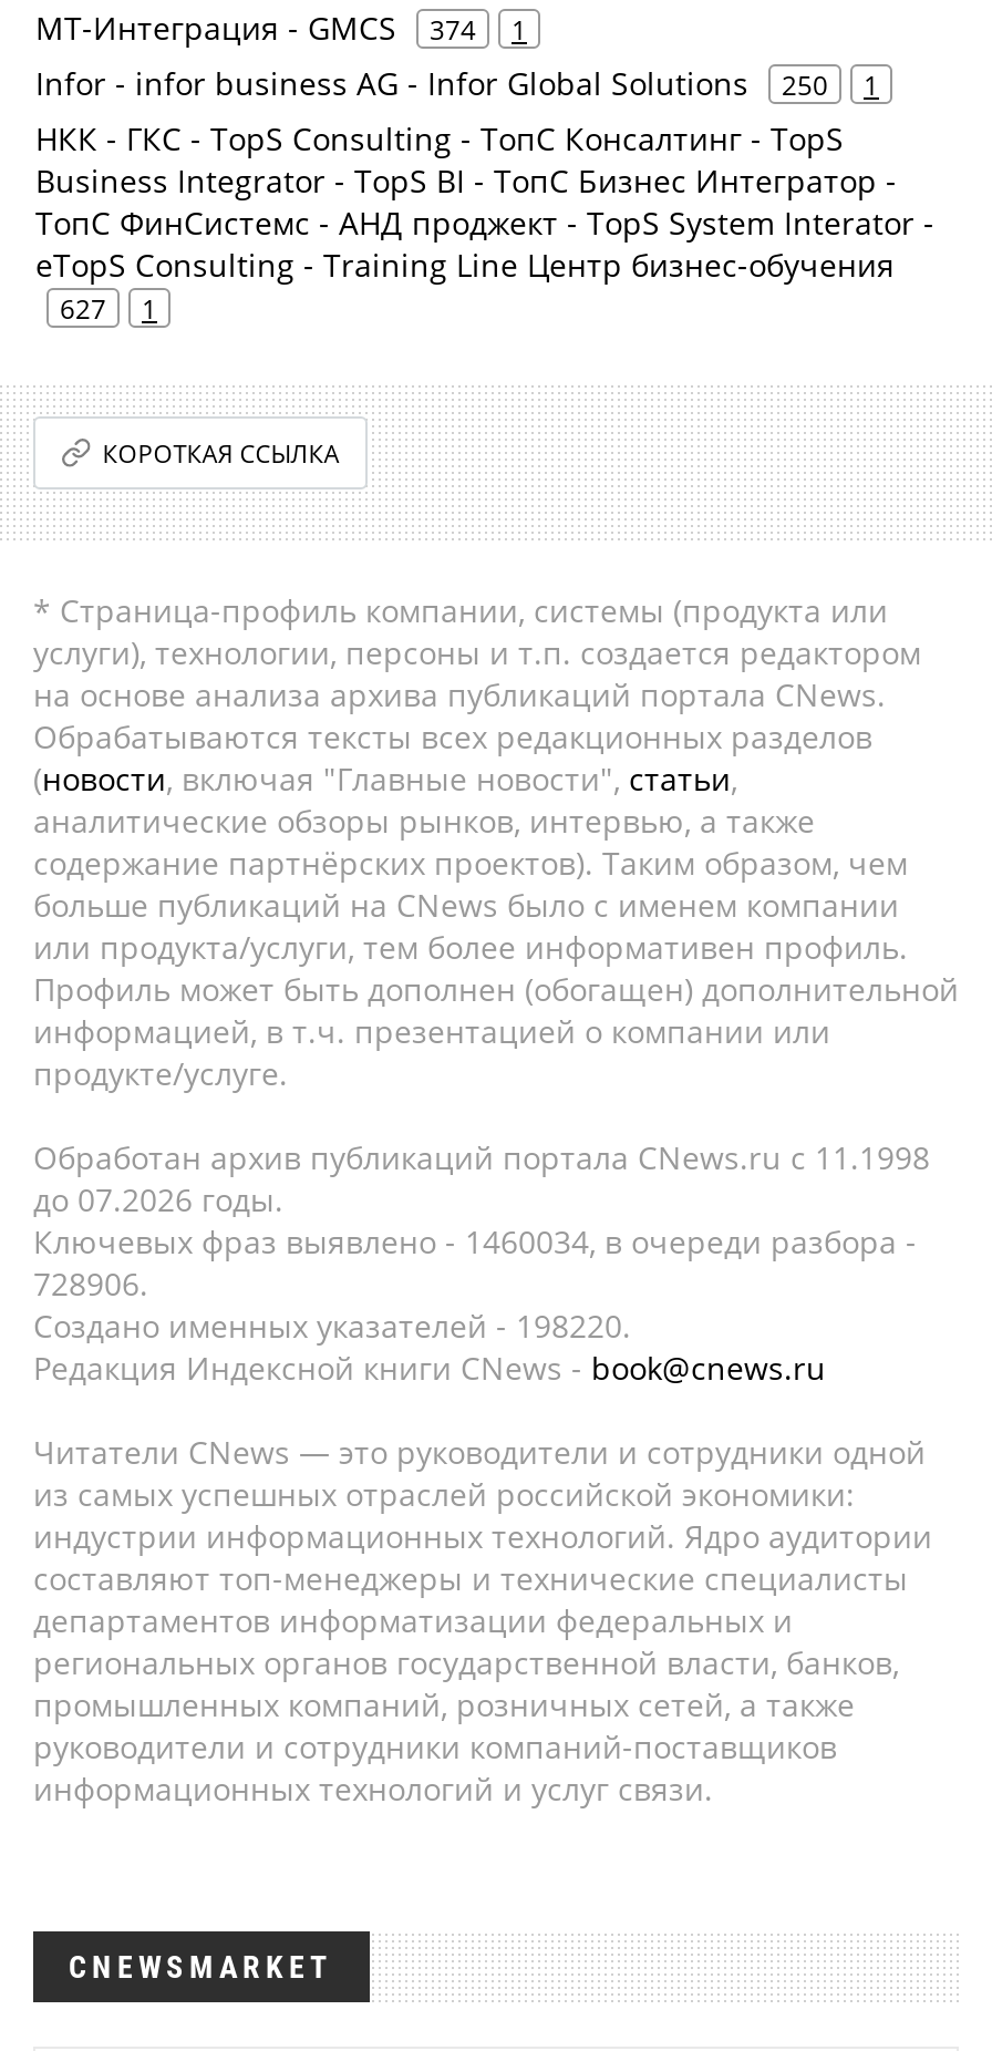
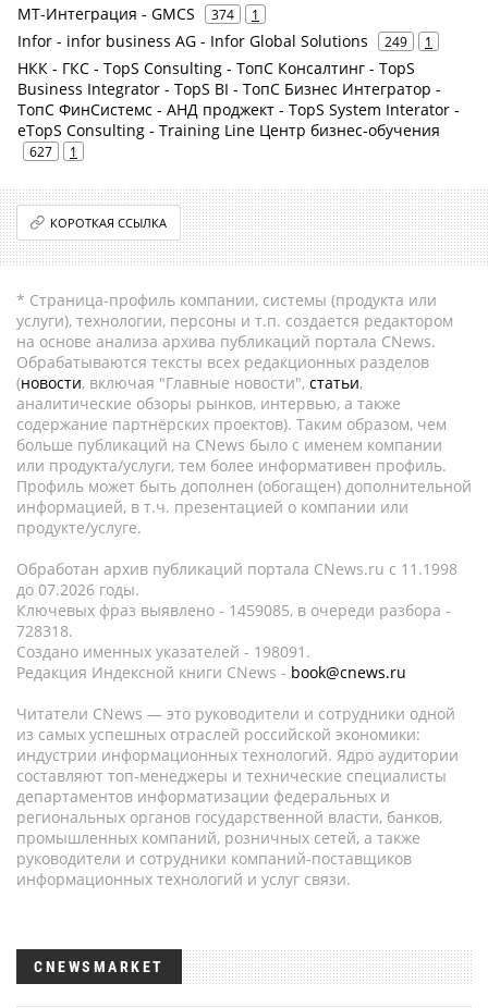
[35,62,879,104] Infor - infor business AG - Infor Global Solutions 250 1 -> [17,30,432,51] Infor - infor business AG - Infor Global Solutions 249 1
[33,1220,917,1262] Ключевых фраз выявлено - 1460034, в очереди разбора - -> [16,600,451,620] Ключевых фраз выявлено - 1459085, в очереди разбора -
[33,1262,148,1305] 728906. -> [16,620,73,641] 728318.
[33,1305,631,1347] Создано именных указателей - 198220. -> [16,641,310,662] Создано именных указателей - 198091.

